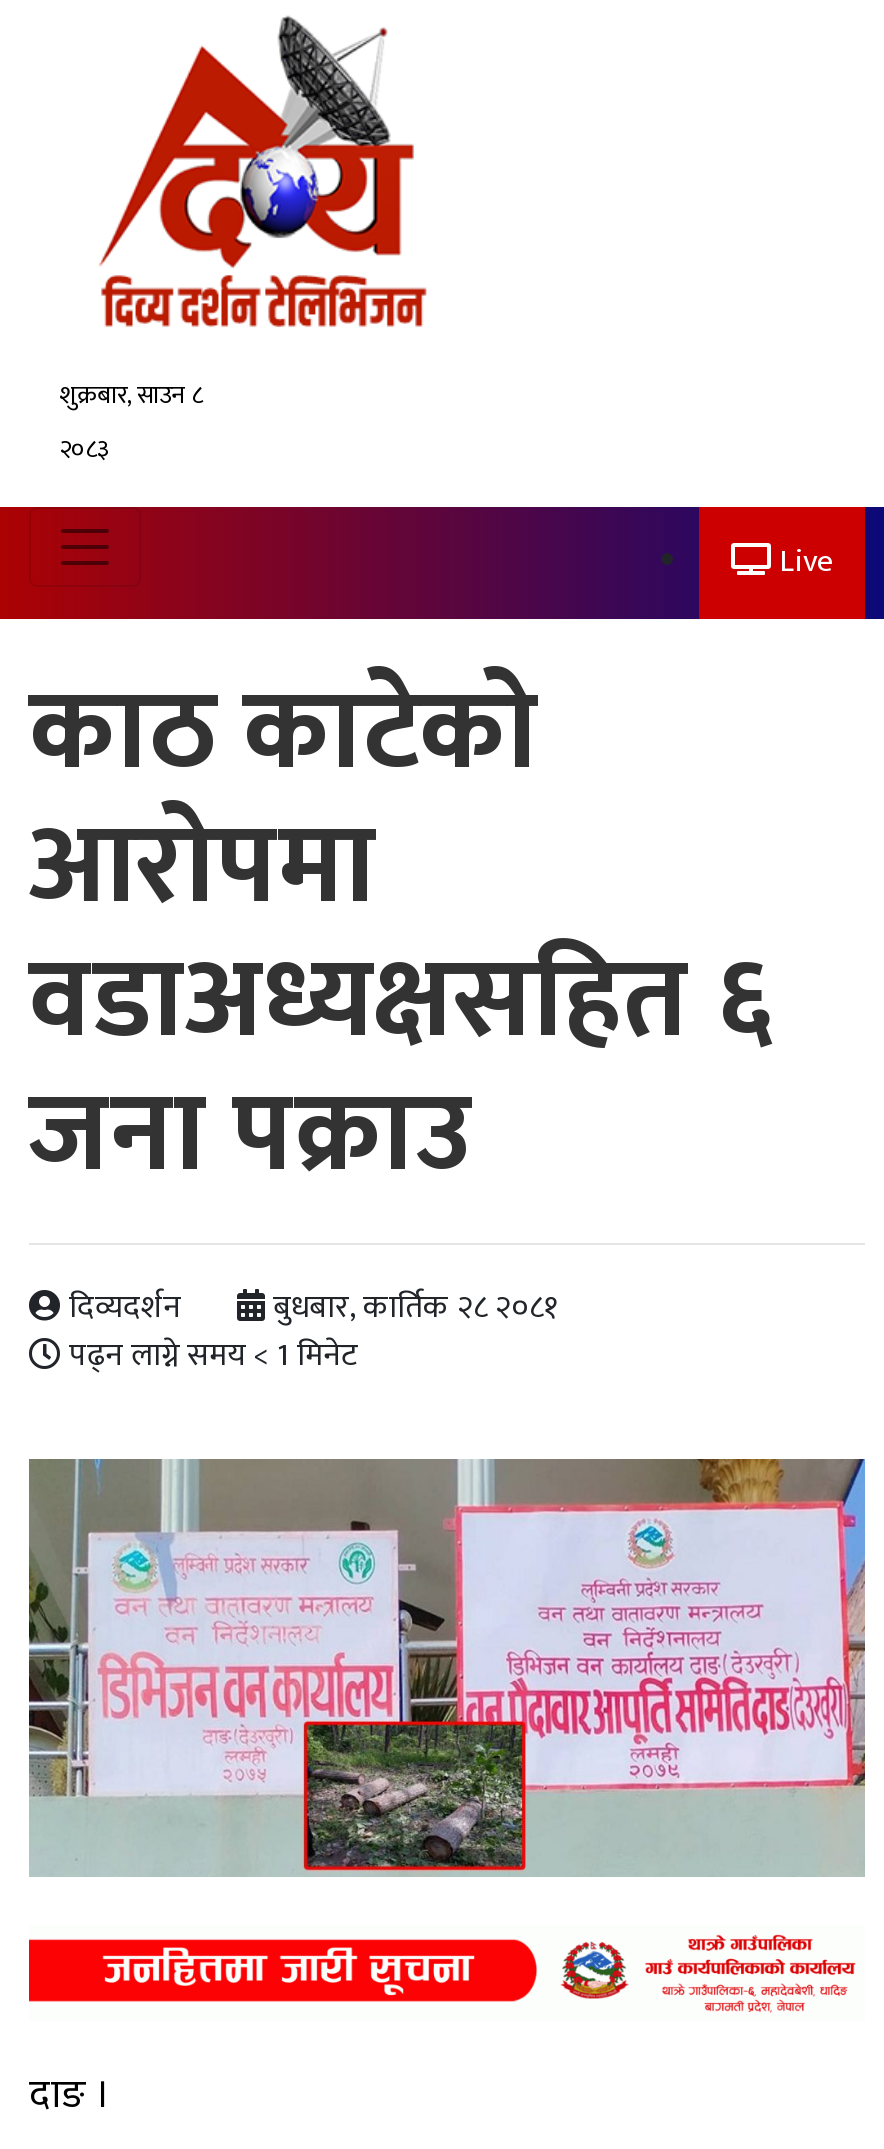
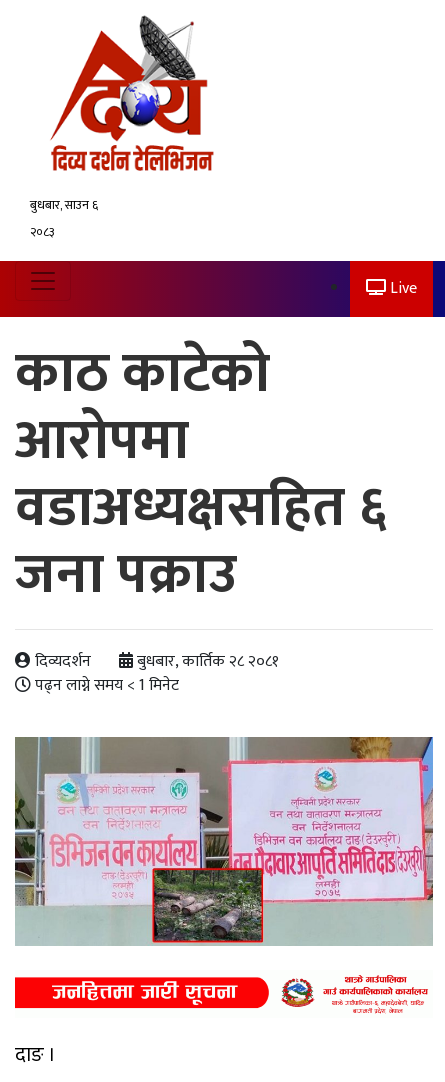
[59,375,203,417] शुक्रबार, साउन ८ -> [30,195,98,216] बुधबार, साउन ६

